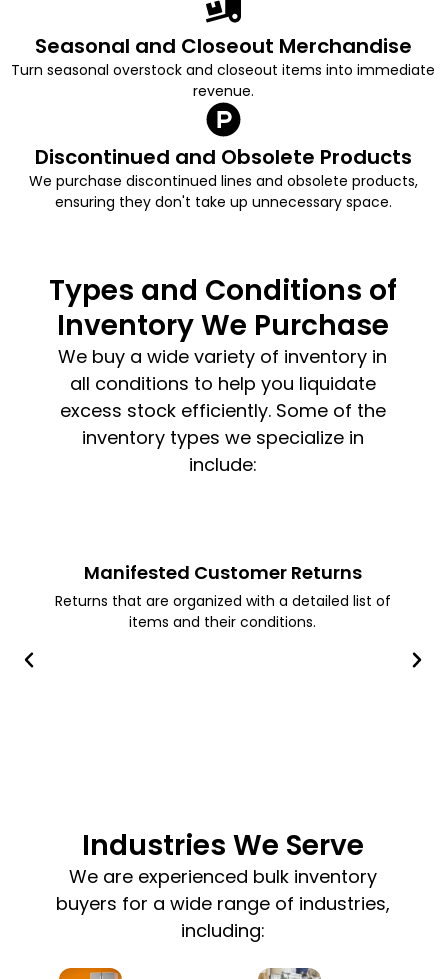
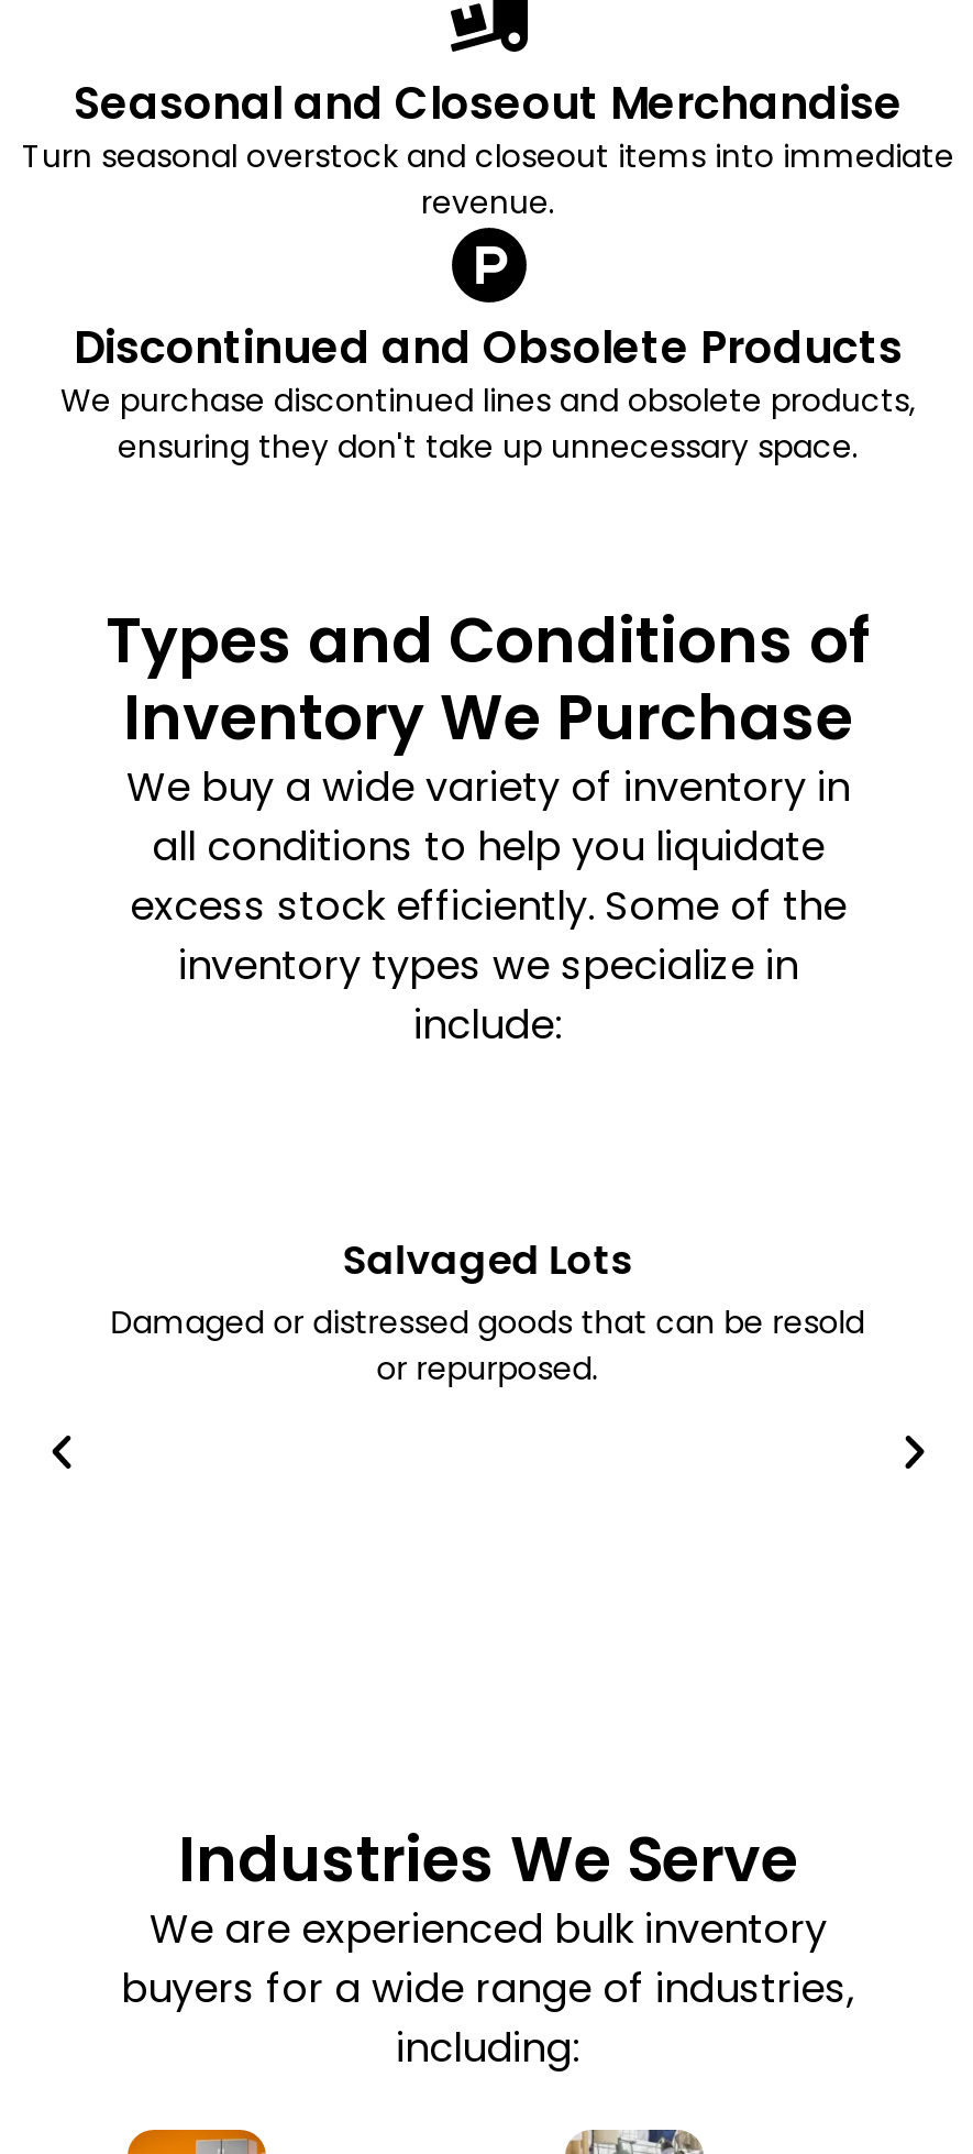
[55,560,391,632] Manifested Customer Returns | Returns that are organized with a detailed list of | items and their conditions. -> [110,1232,865,1390] Salvaged Lots | Damaged or distressed goods that can be resold | or repurposed.

